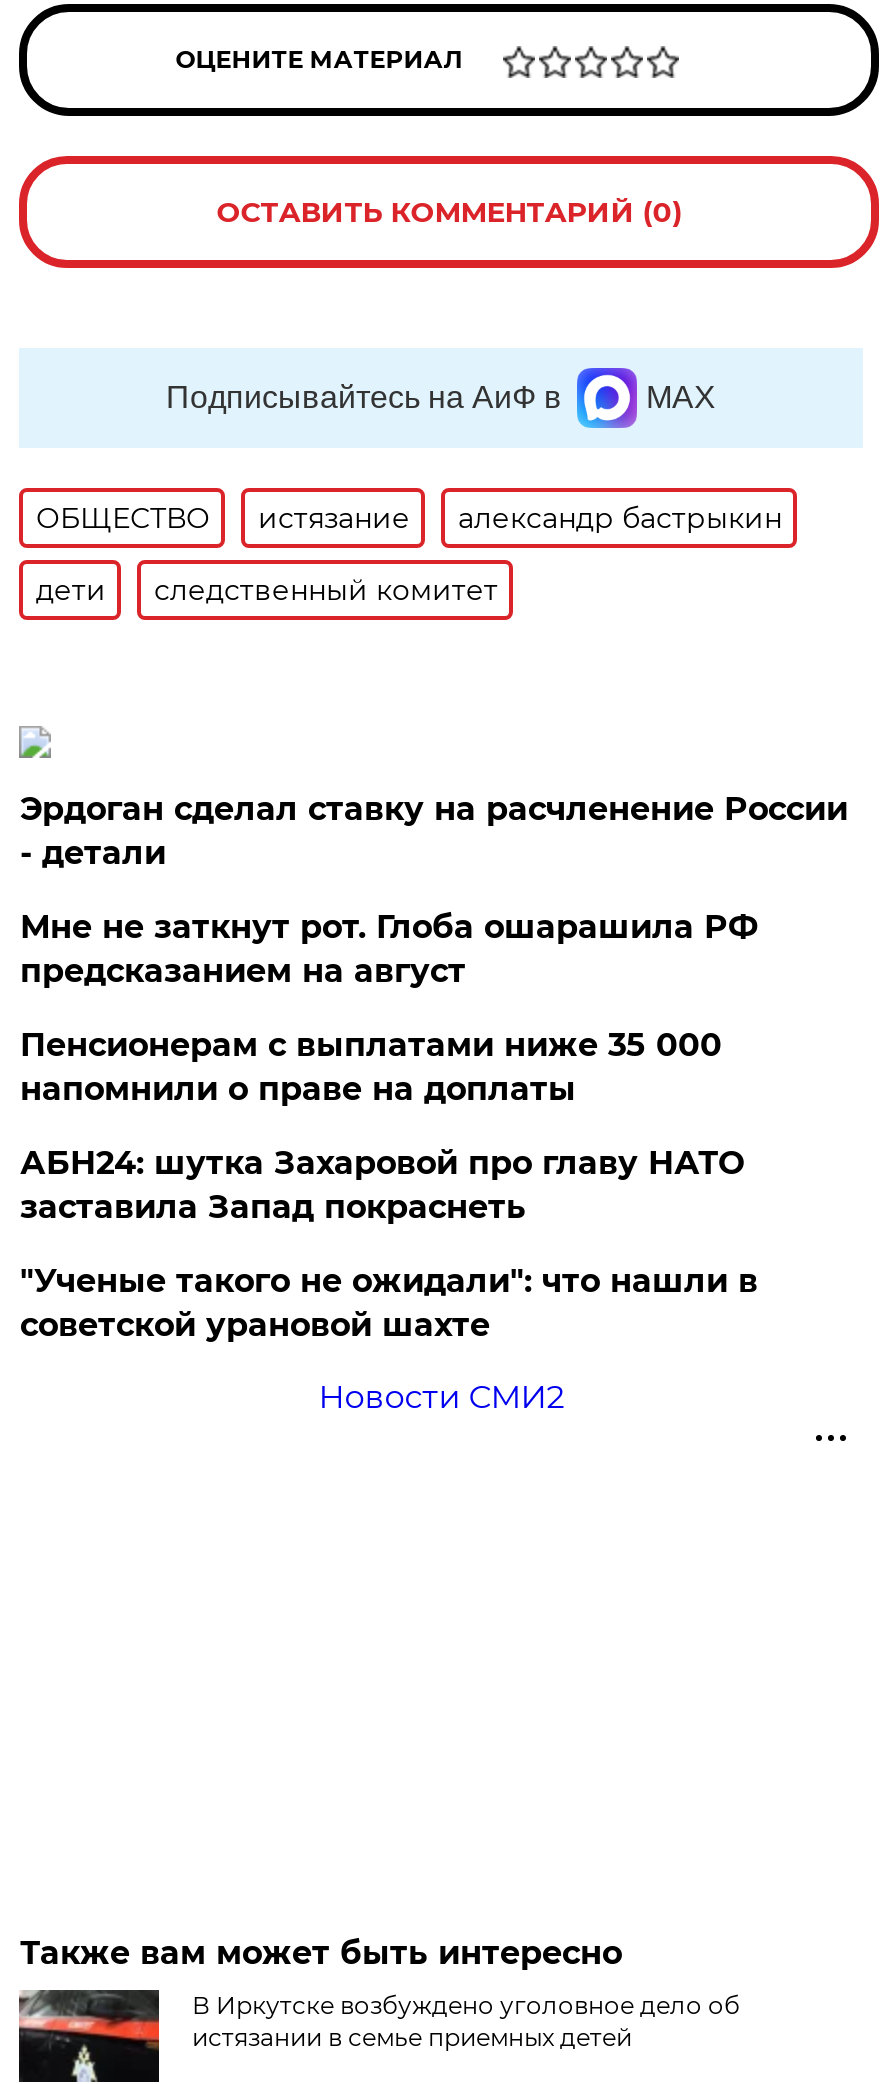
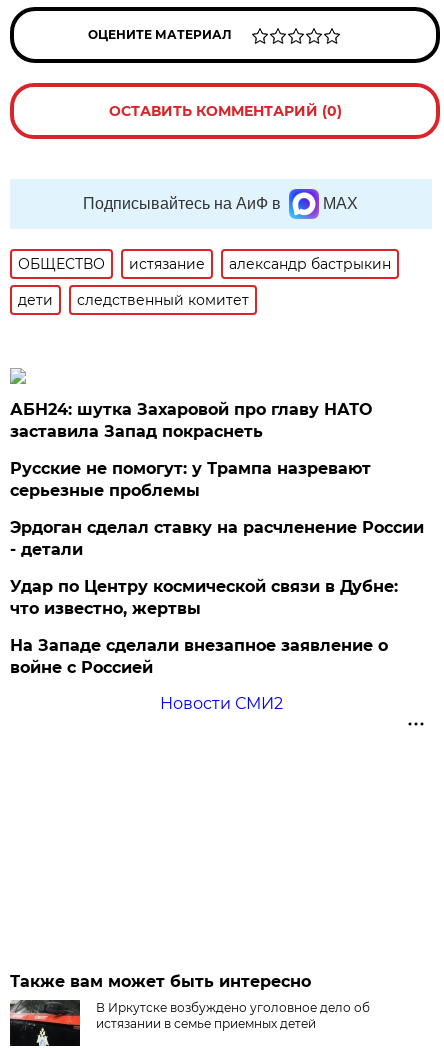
moved [20,790,848,872] -> [10,518,424,559]: Эрдоган сделал ставку на расчленение России | - детали
[20,908,758,1108] Мне не заткнут рот. Глоба ошарашила РФ | предсказанием на август | Пенсионерам с выплатами ниже 35 000 | напомнили о праве на доплаты -> none
moved [20,1144,744,1226] -> [10,400,372,441]: АБН24: шутка Захаровой про главу НАТО | заставила Запад покраснеть
[20,1262,758,1344] "Ученые такого не ожидали": что нашли в | советской урановой шахте -> [10,459,398,677] Русские не помогут: у Трампа назревают | серьезные проблемы | Удар по Центру космической связи в Дубне: | что известно, жертвы | На Западе сделали внезапное заявление о | войне с Россией

